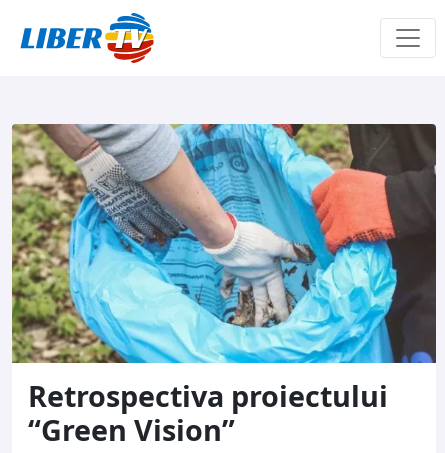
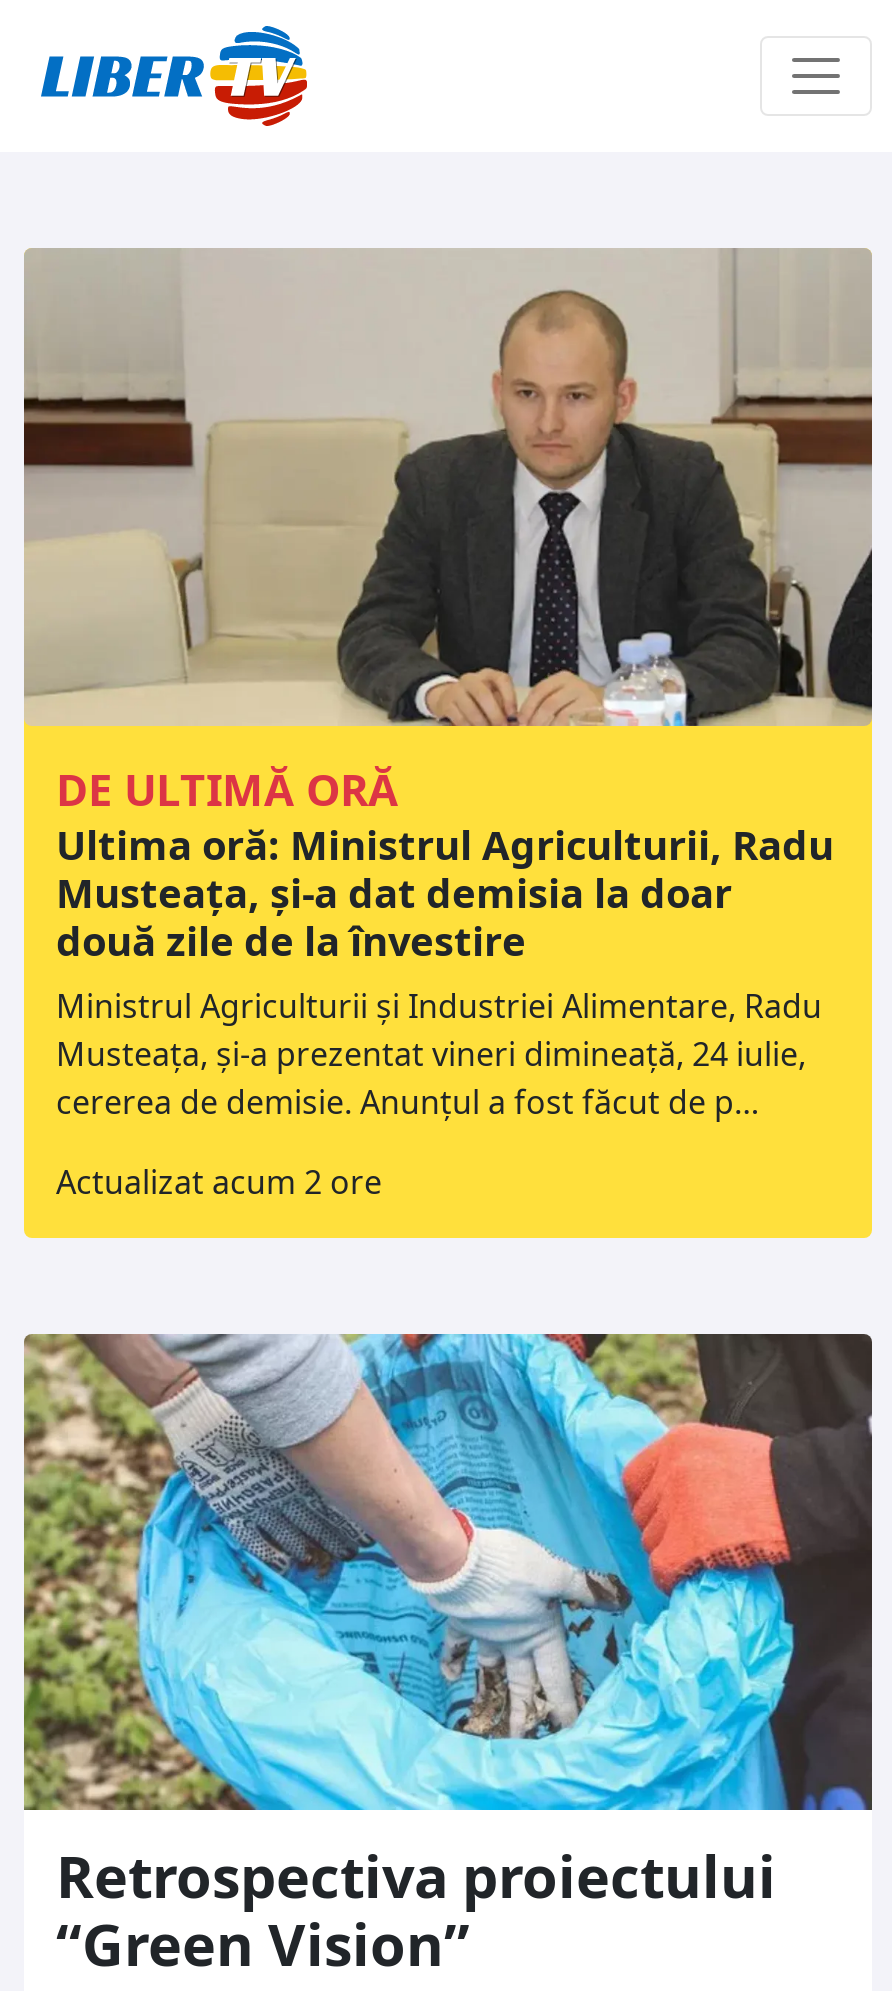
none -> [22,248,874,1240] [image] | DE ULTIMĂ ORĂ | Ultima oră: Ministrul Agriculturii, Radu | Musteața, și-a dat demisia la doar | două zile de la învestire | Ministrul Agriculturii și Industriei Alimentare, Radu | Musteața, și-a prezentat vineri dimineață, 24 iulie, | cererea de demisie. Anunțul a fost făcut de p… | Actualizat acum 2 ore

